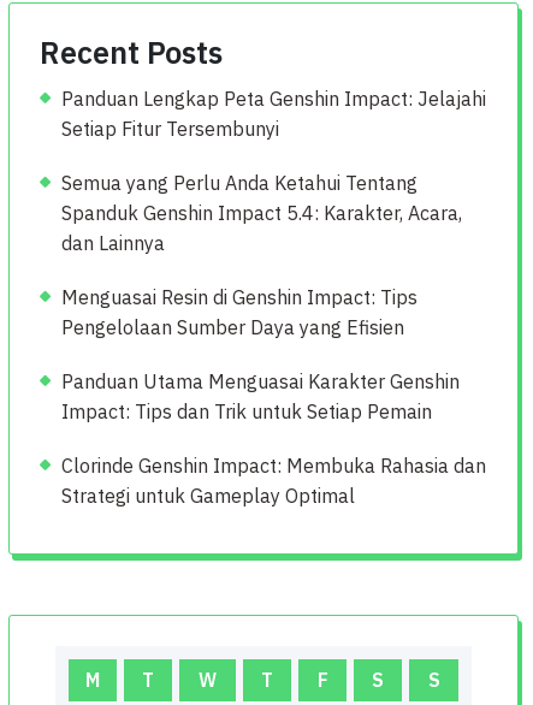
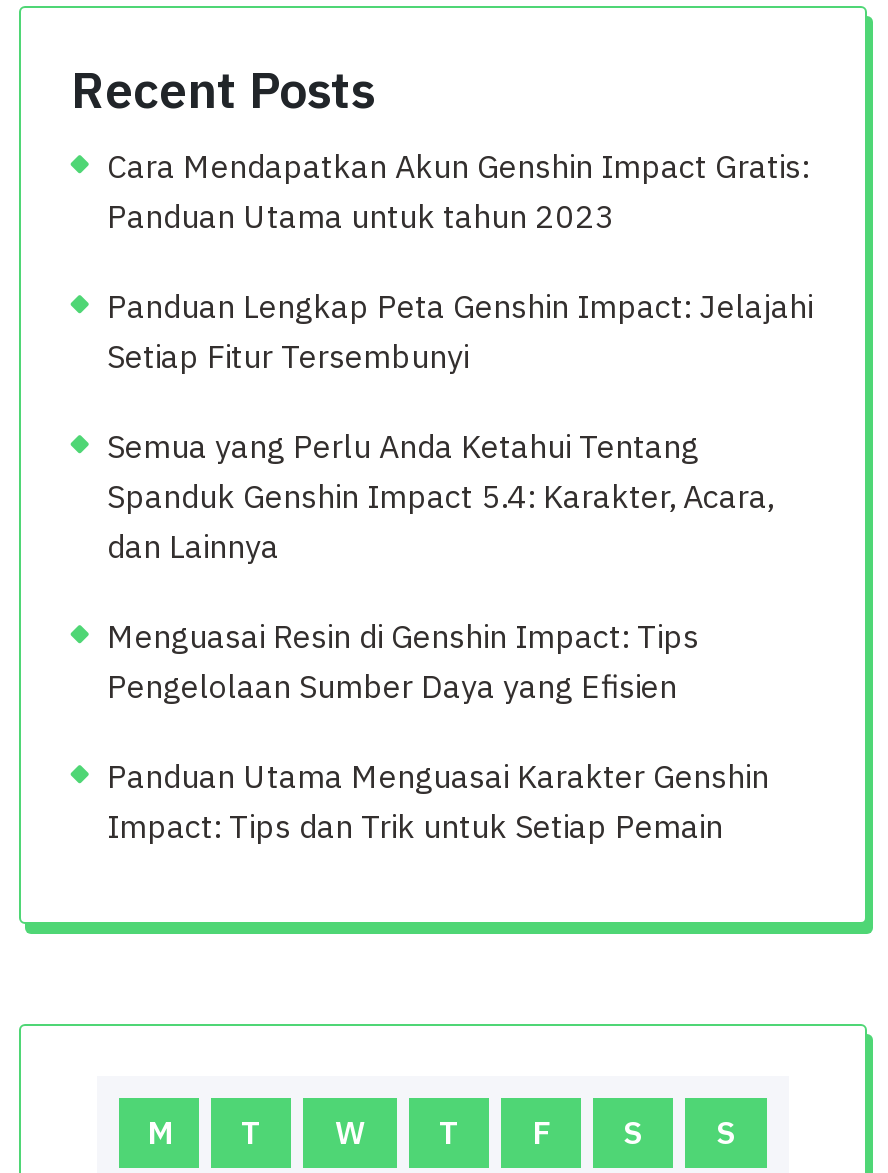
none -> [107,146,809,236] Cara Mendapatkan Akun Genshin Impact Gratis: | Panduan Utama untuk tahun 2023
moved [61,87,486,423] -> [107,286,813,846]: Panduan Lengkap Peta Genshin Impact: Jelajahi | Setiap Fitur Tersembunyi | Semua yang Perlu Anda Ketahui Tentang | ... | Panduan Utama Menguasai Karakter Genshin | Impact: Tips dan Trik untuk Setiap Pemain
[61,454,486,508] Clorinde Genshin Impact: Membuka Rahasia dan | Strategi untuk Gameplay Optimal -> none

